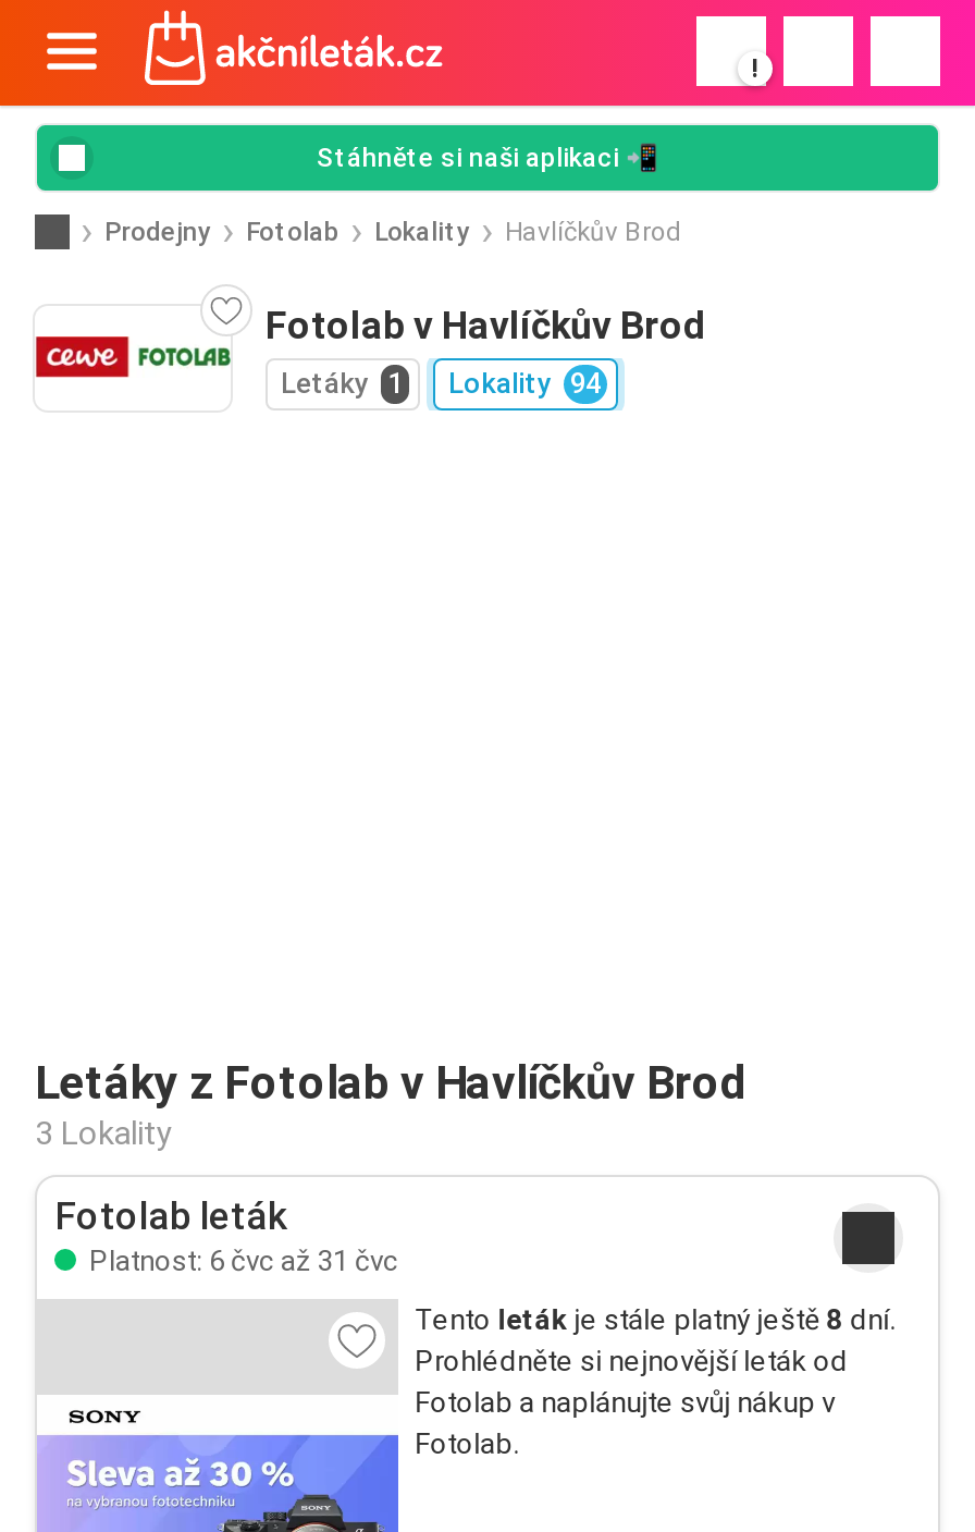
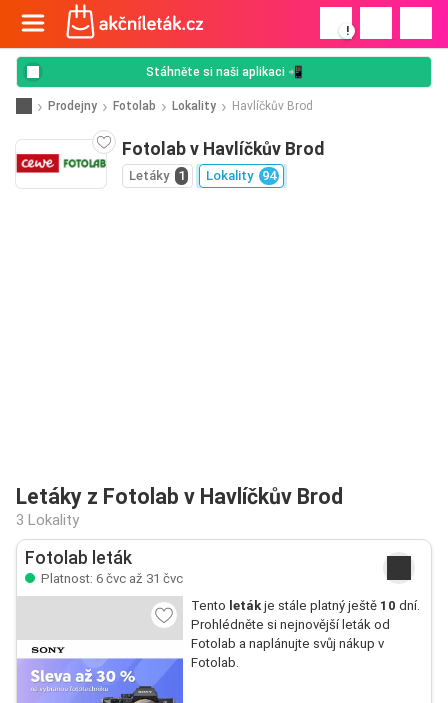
[415,1303,896,1336] Tento leták je stále platný ještě 8 dní. -> [191,598,420,613] Tento leták je stále platný ještě 10 dní.

